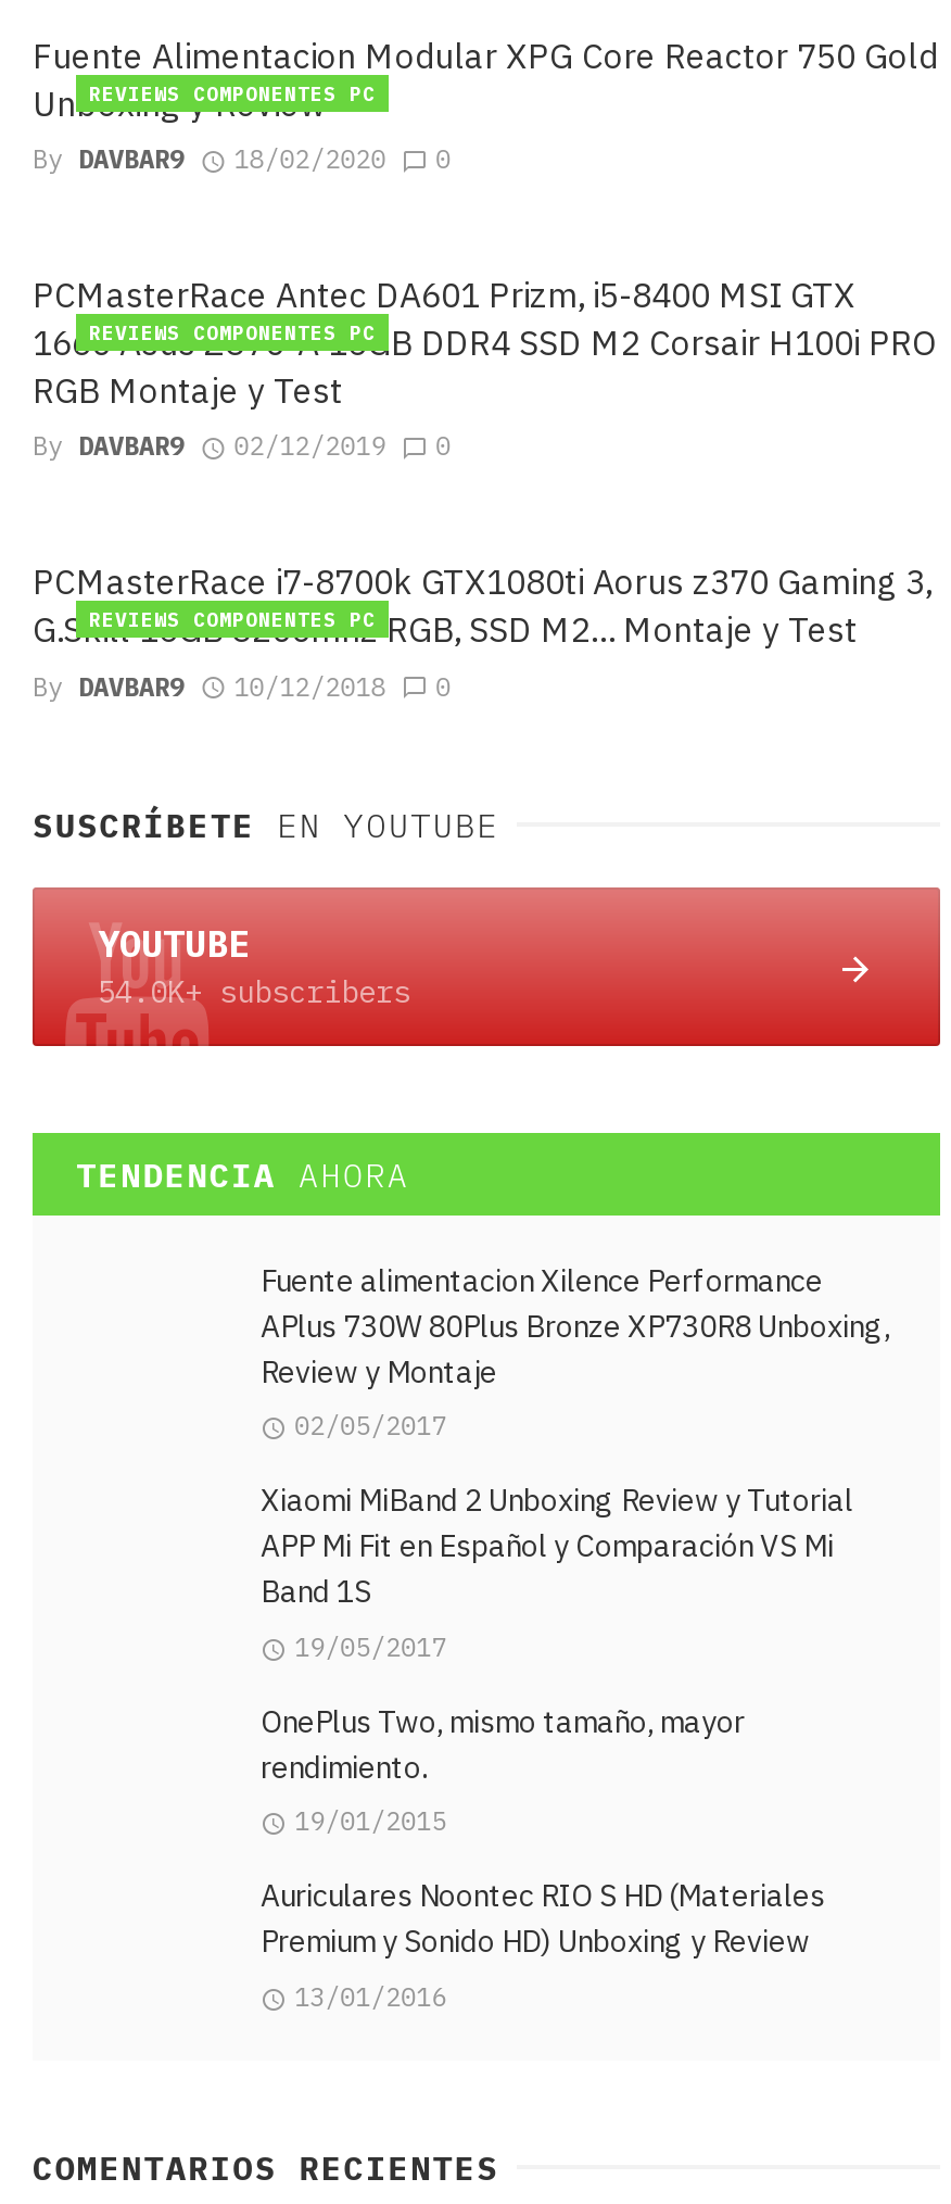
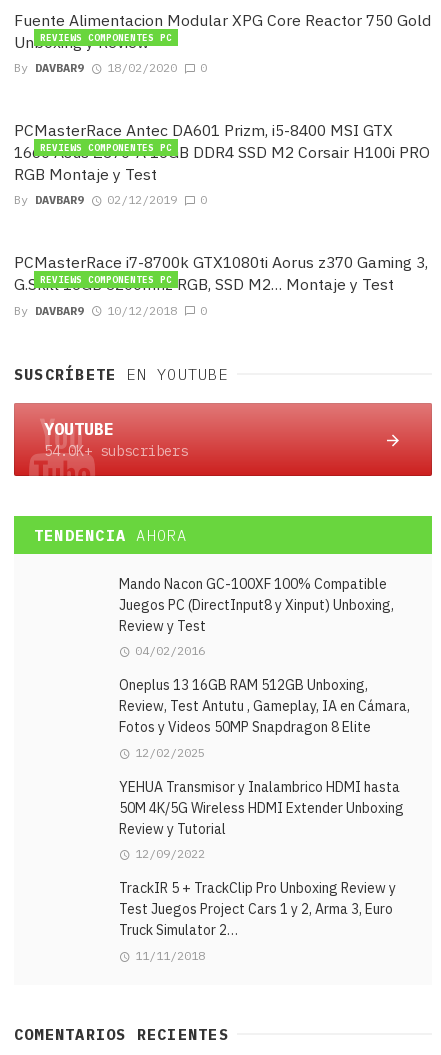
[261,1260,890,1390] Fuente alimentacion Xilence Performance | APlus 730W 80Plus Bronze XP730R8 Unboxing, | Review y Montaje -> [119,574,394,634] Mando Nacon GC-100XF 100% Compatible | Juegos PC (DirectInput8 y Xinput) Unboxing, | Review y Test
[294,1409,446,1442] 02/05/2017 -> [135,643,205,658] 04/02/2016
[261,1481,853,1611] Xiaomi MiBand 2 Unboxing Review y Tutorial | APP Mi Fit en Español y Comparación VS Mi | Band 1S -> [119,676,410,736] Oneplus 13 16GB RAM 512GB Unboxing, | Review, Test Antutu , Gameplay, IA en Cámara, | Fotos y Videos 50MP Snapdragon 8 Elite
[294,1630,446,1662] 19/05/2017 -> [135,745,205,760] 12/02/2025
[261,1702,745,1786] OnePlus Two, mismo tamaño, mayor | rendimiento. -> [119,778,404,838] YEHUA Transmisor y Inalambrico HDMI hasta | 50M 4K/5G Wireless HDMI Extender Unboxing | Review y Tutorial
[294,1805,446,1837] 19/01/2015 -> [135,846,205,861] 12/09/2022
[261,1877,825,1961] Auriculares Noontec RIO S HD (Materiales | Premium y Sonido HD) Unboxing y Review -> [119,879,396,939] TrackIR 5 + TrackClip Pro Unboxing Review y | Test Juegos Project Cars 1 y 2, Arma 3, Euro | Truck Simulator 2…
[294,1980,446,2013] 13/01/2016 -> [135,948,205,963] 11/11/2018

